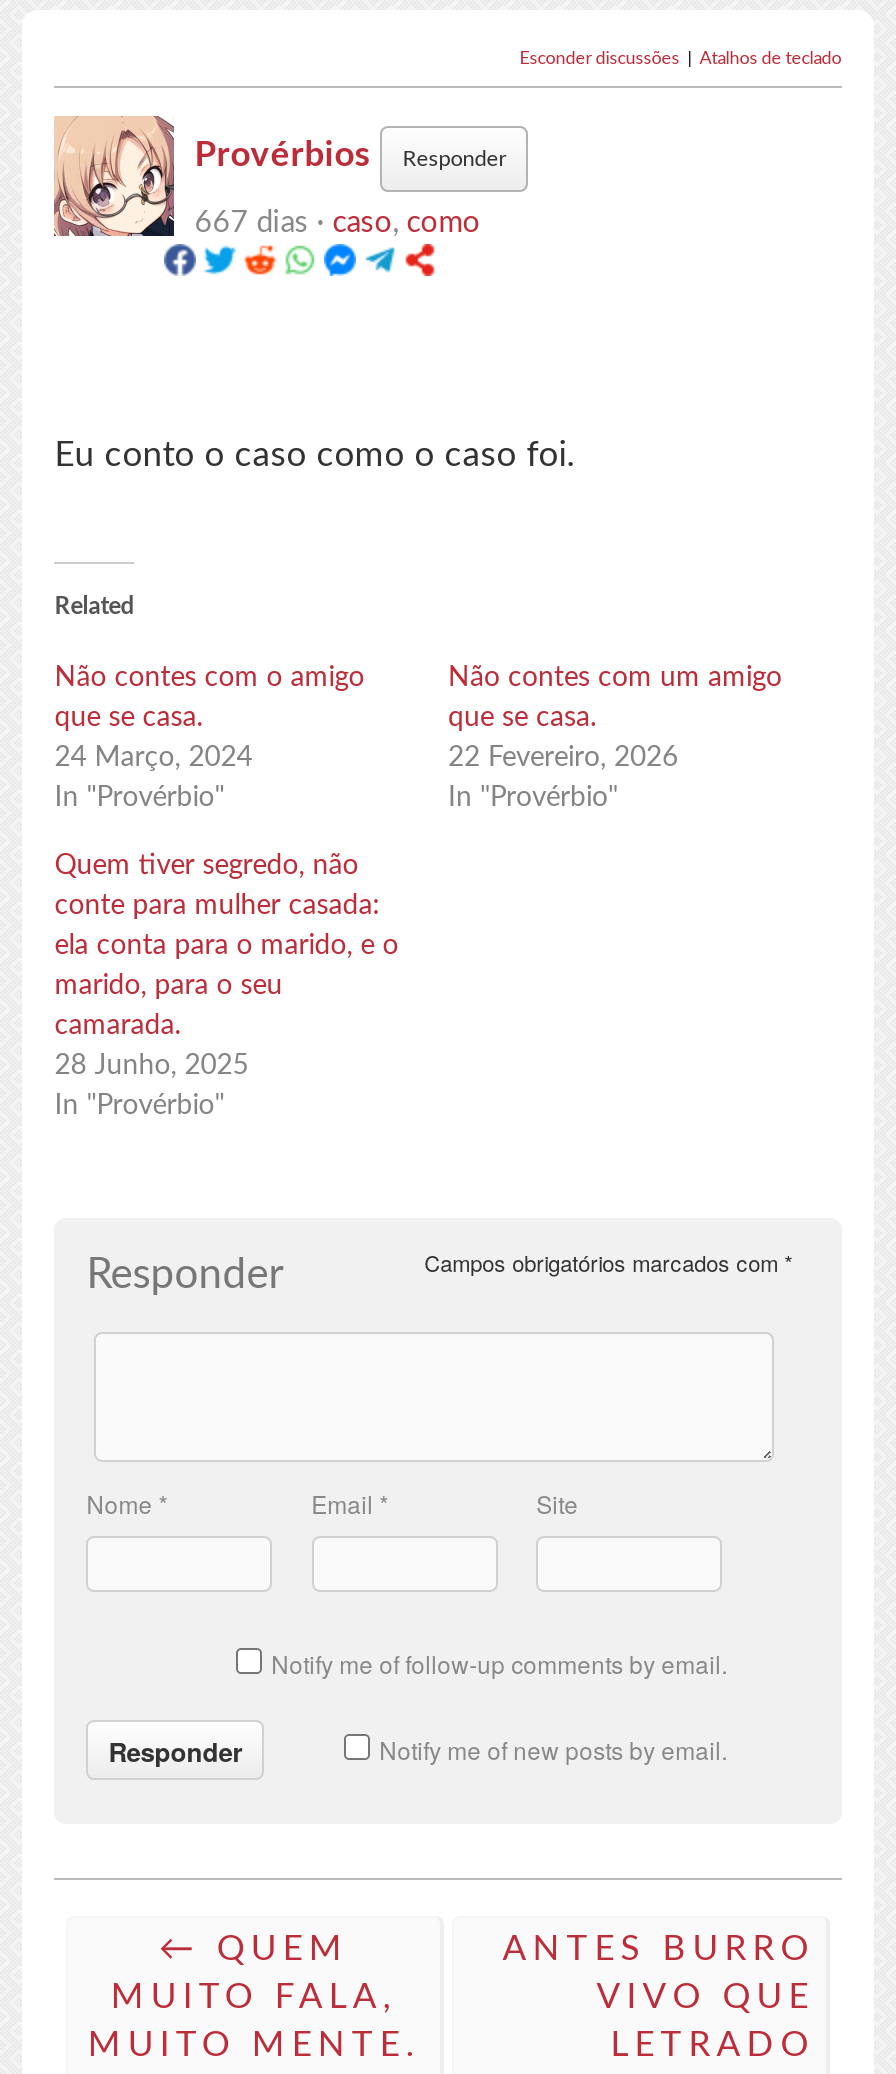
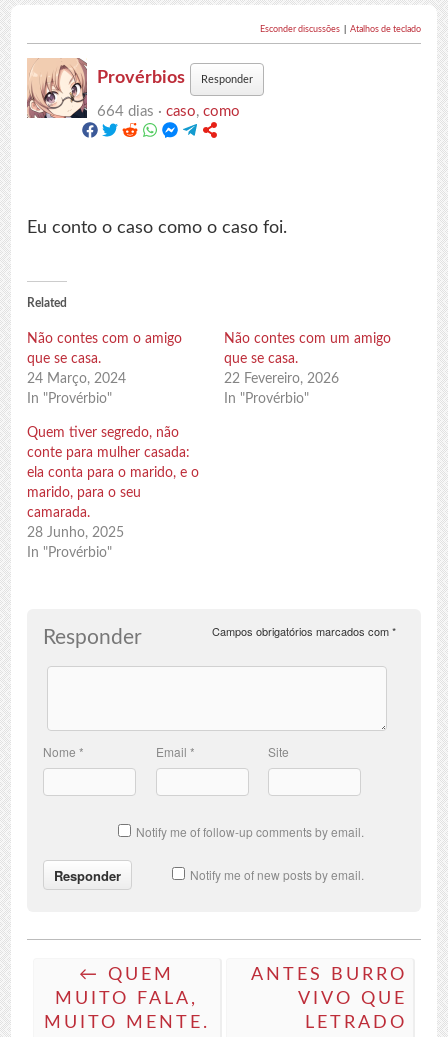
[194,208,480,238] 667 dias · caso, como -> [97,104,240,119] 664 dias · caso, como

